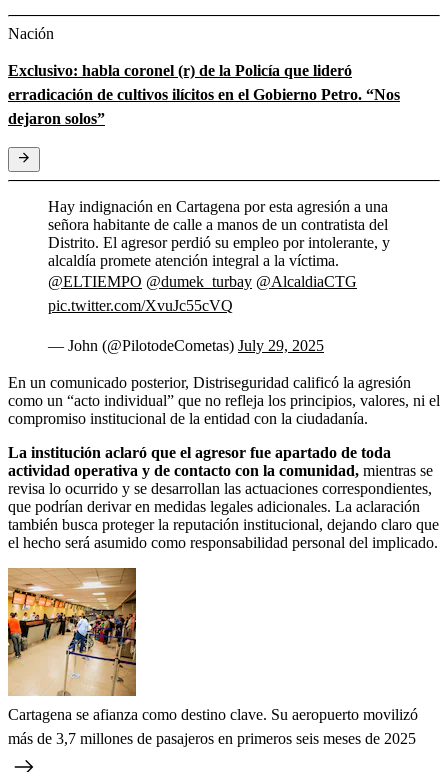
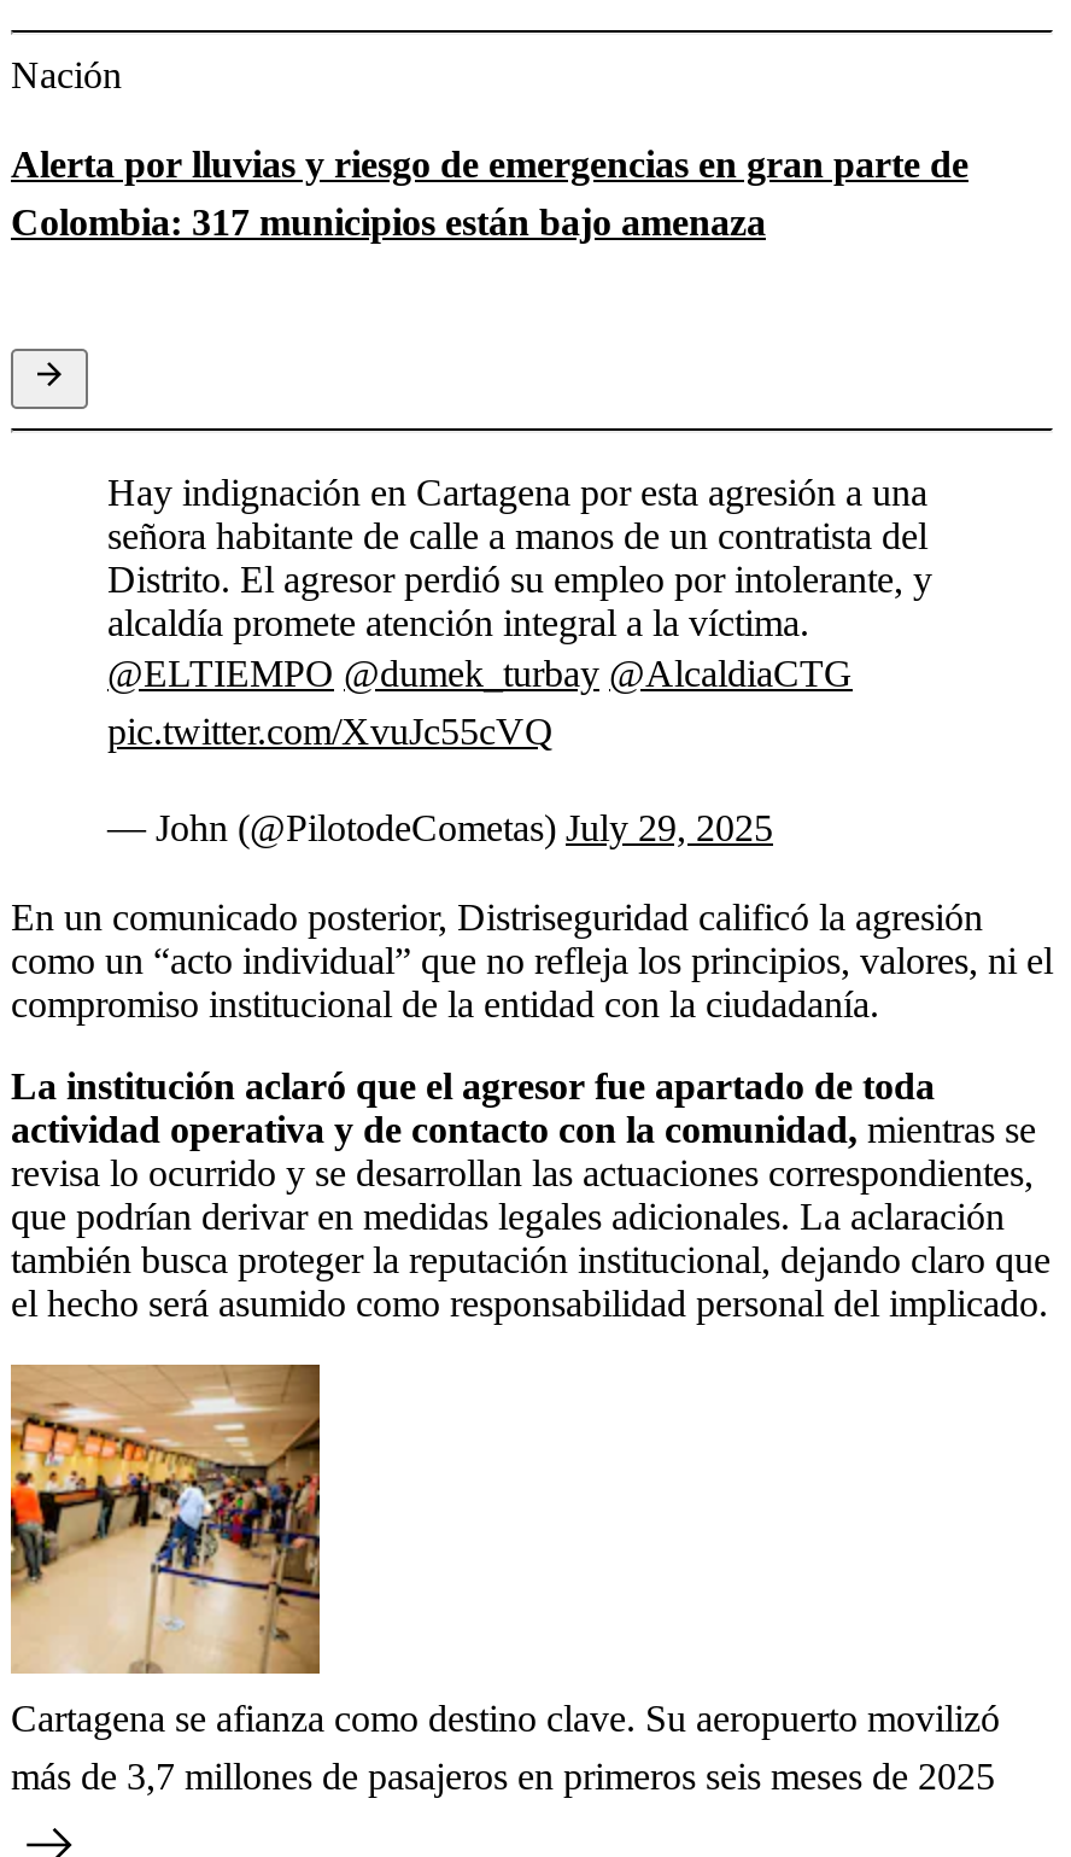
[8,62,400,127] Exclusivo: habla coronel (r) de la Policía que lideró | erradicación de cultivos ilícitos en el Gobierno Petro. “Nos | dejaron solos” -> [11,143,968,242] Alerta por lluvias y riesgo de emergencias en gran parte de | Colombia: 317 municipios están bajo amenaza

